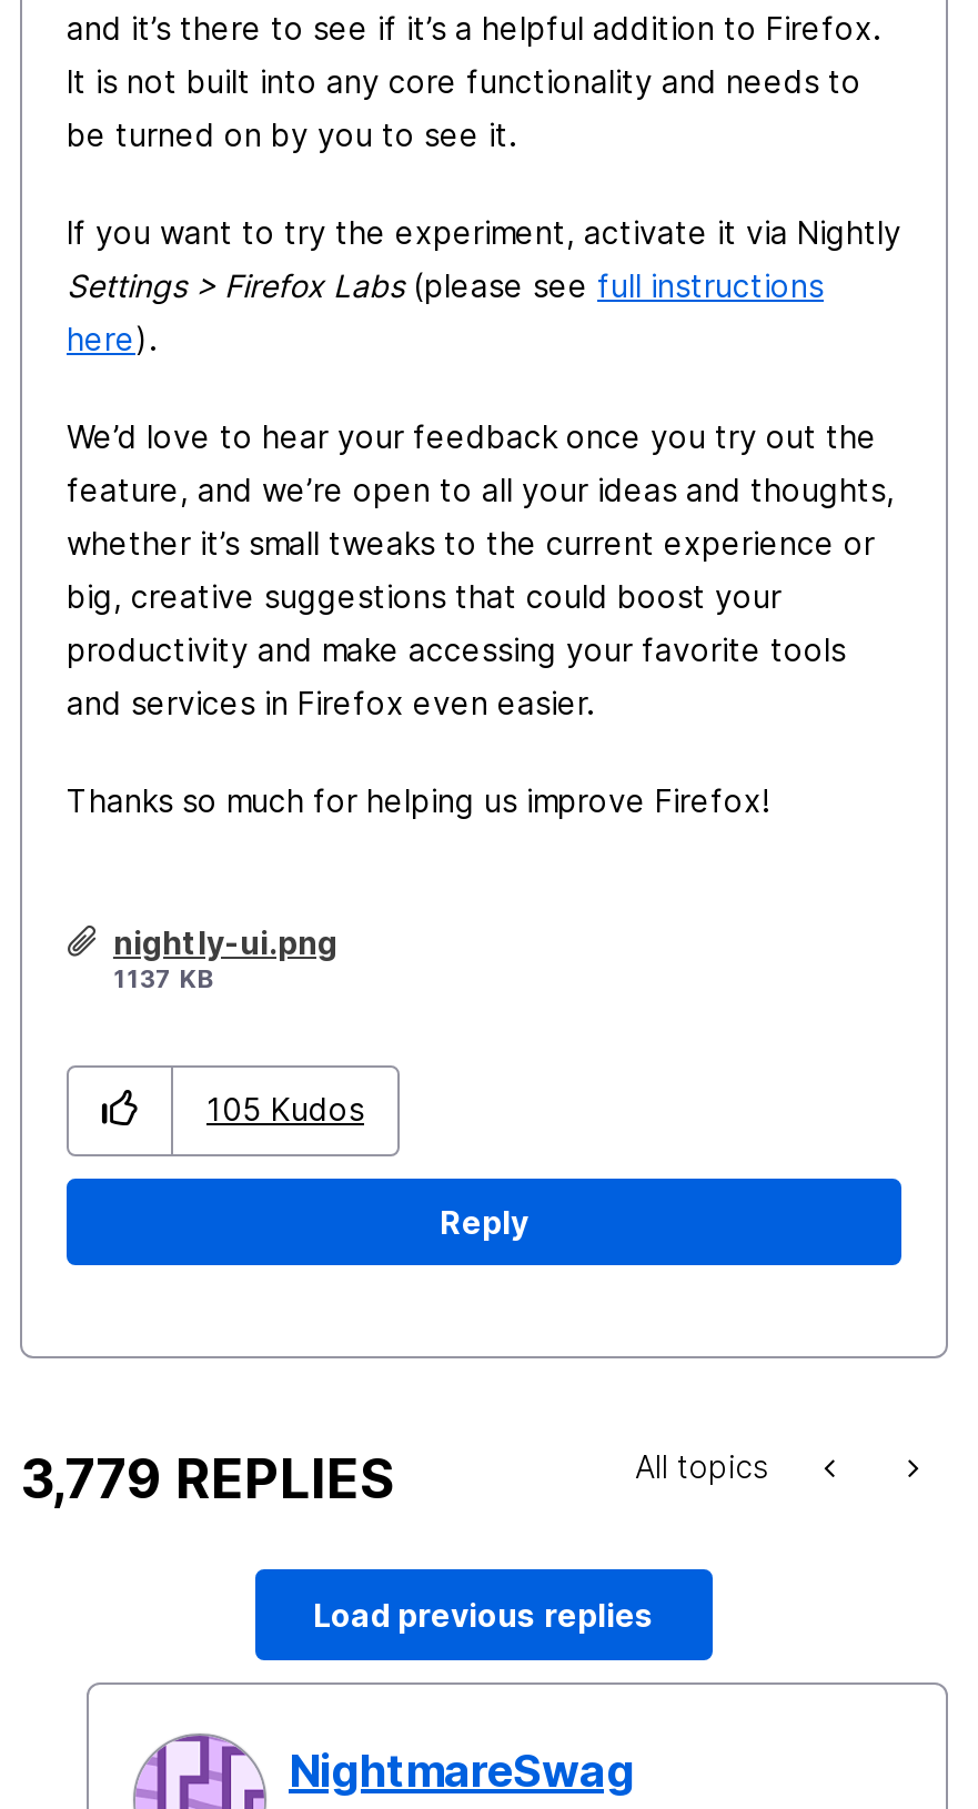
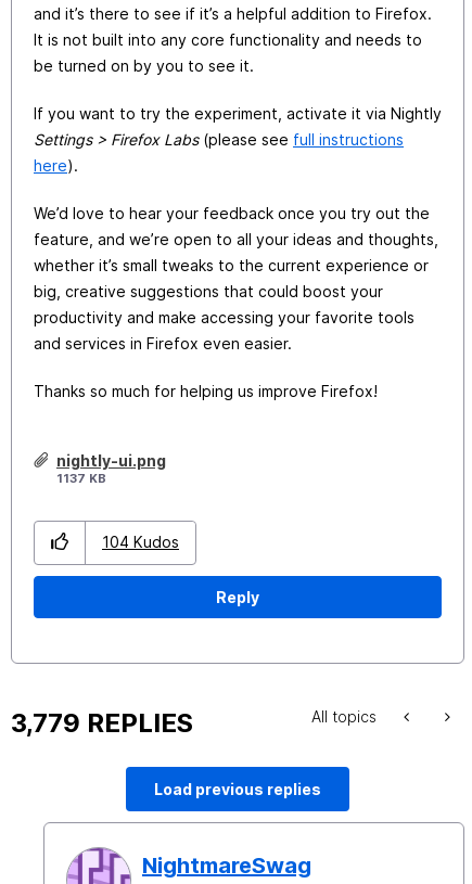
[206,1090,364,1128] 105 Kudos -> [102,533,179,551] 104 Kudos

